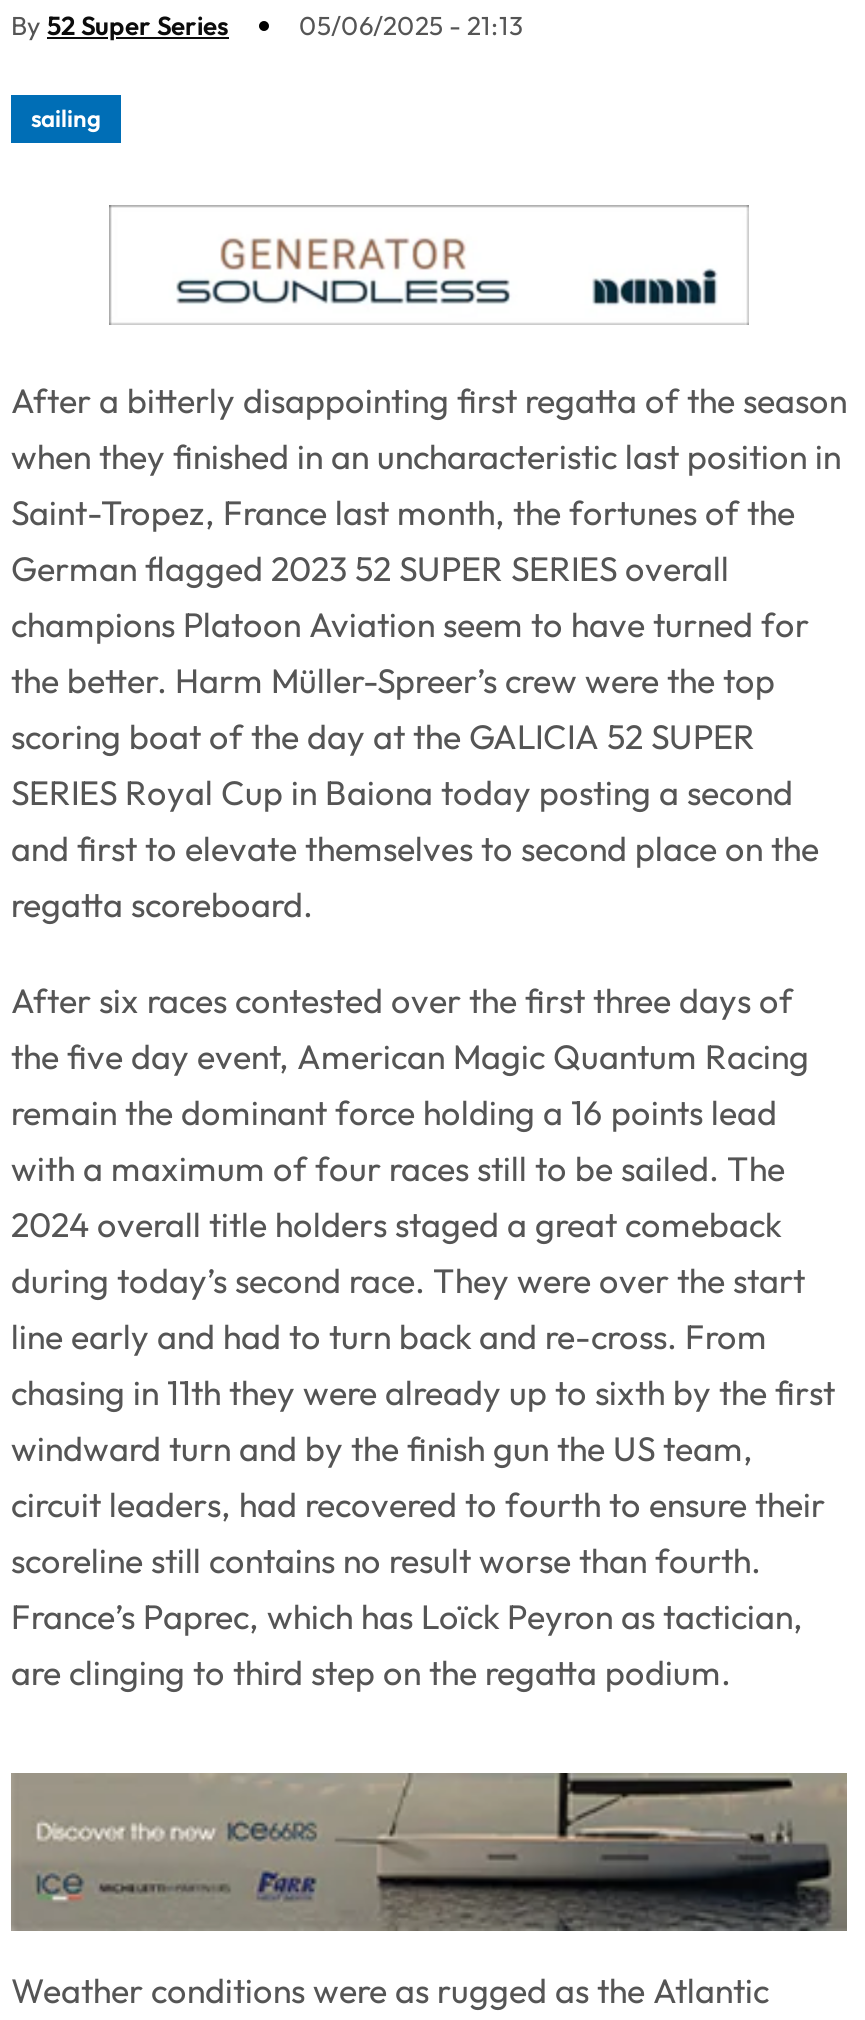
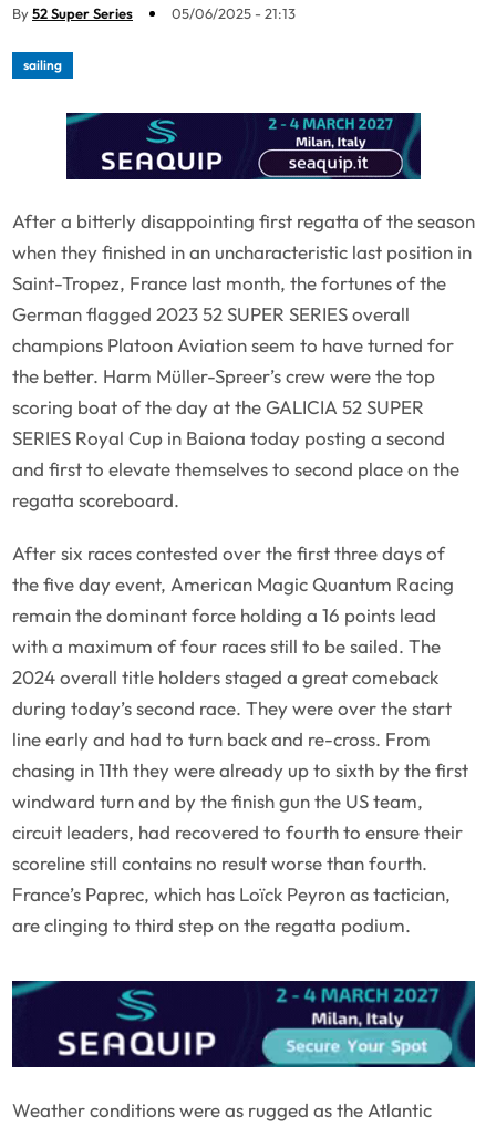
[109,204,749,324] [image] -> [65,112,422,180] [image]
[11,1770,849,1934] [image] -> [11,980,476,1068] [image]

